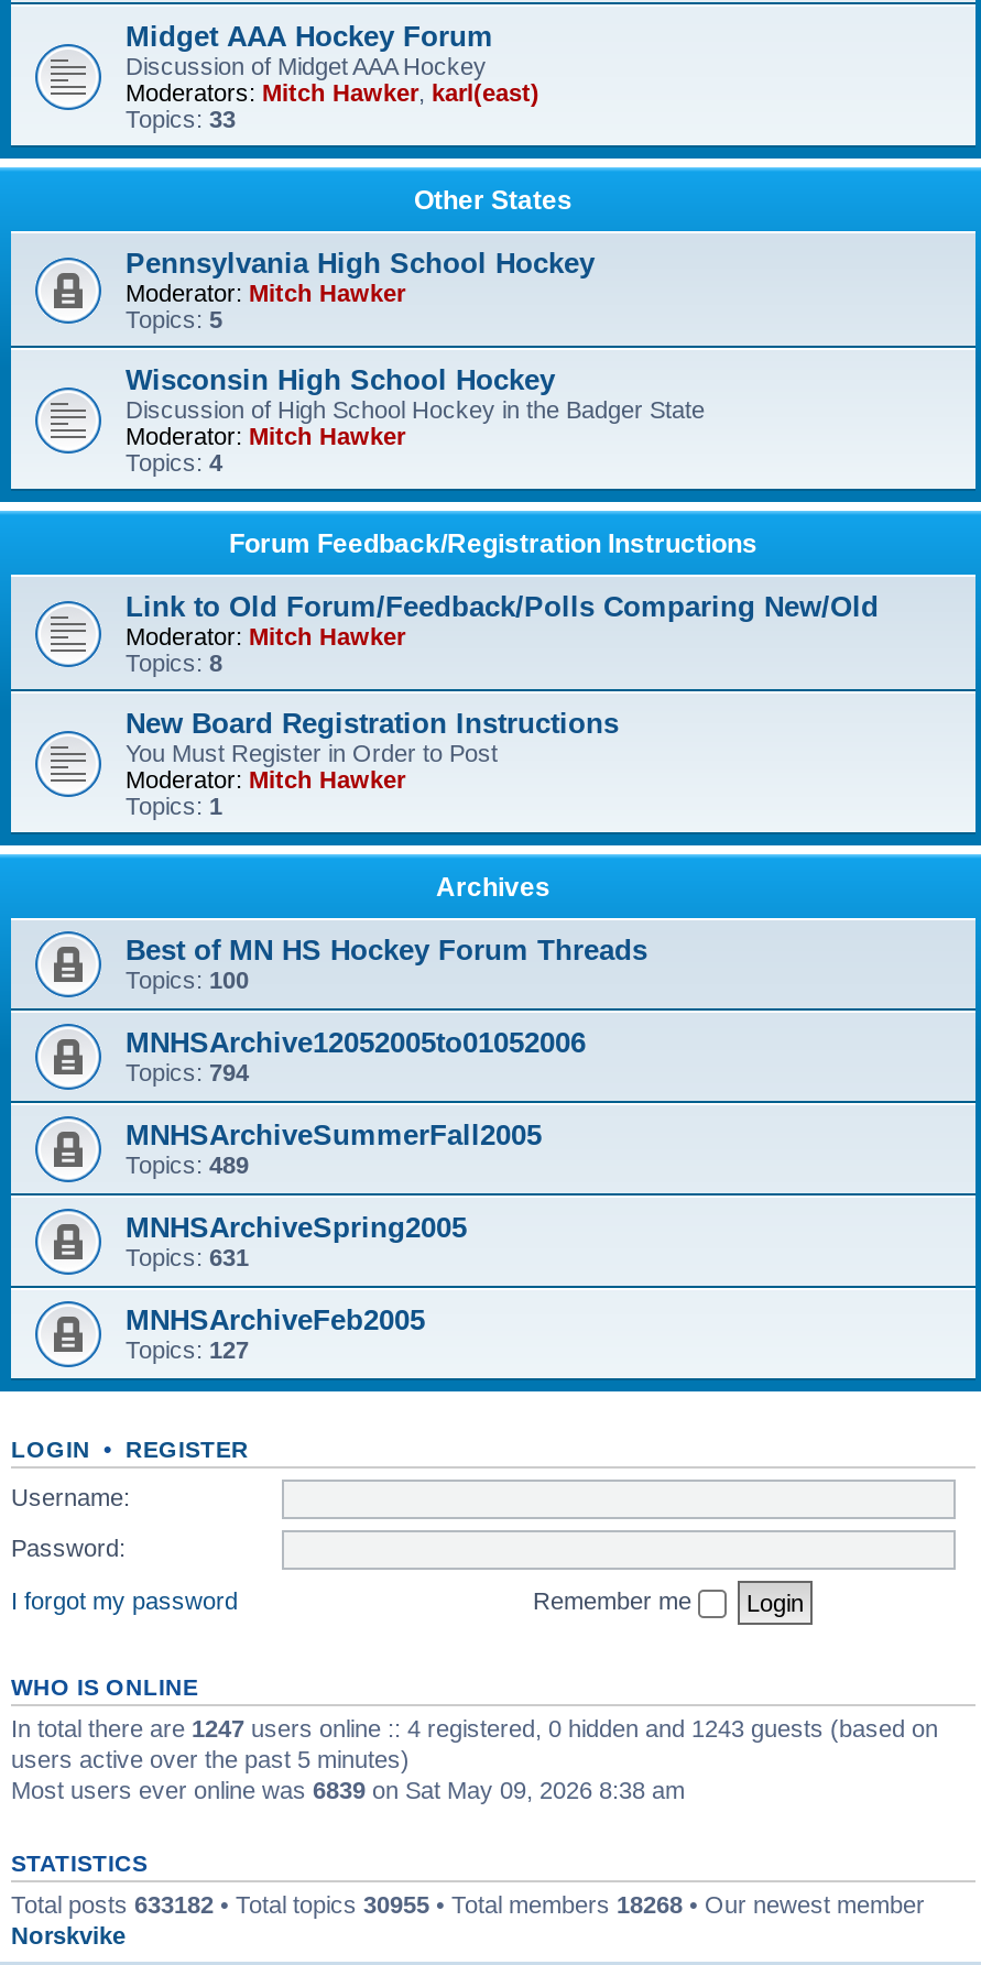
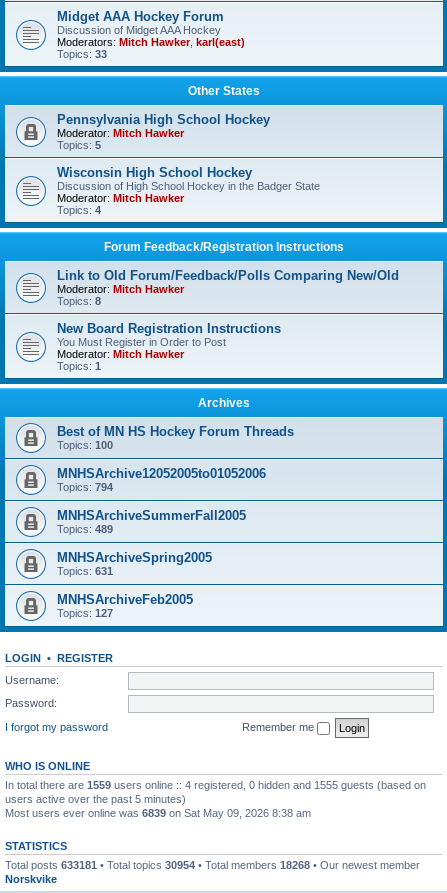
[11,1714,938,1740] In total there are 1247 users online :: 4 registered, 0 hidden and 1243 guests (based on -> [5,778,426,790] In total there are 1559 users online :: 4 registered, 0 hidden and 1555 guests (based on
[11,1890,925,1917] Total posts 633182 • Total topics 30955 • Total members 18268 • Our newest member -> [5,858,420,870] Total posts 633181 • Total topics 30954 • Total members 18268 • Our newest member

